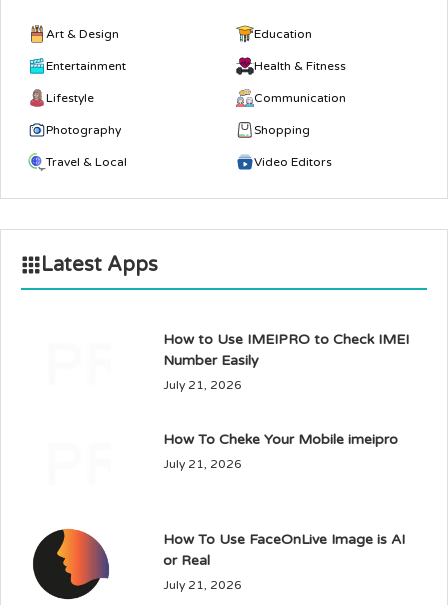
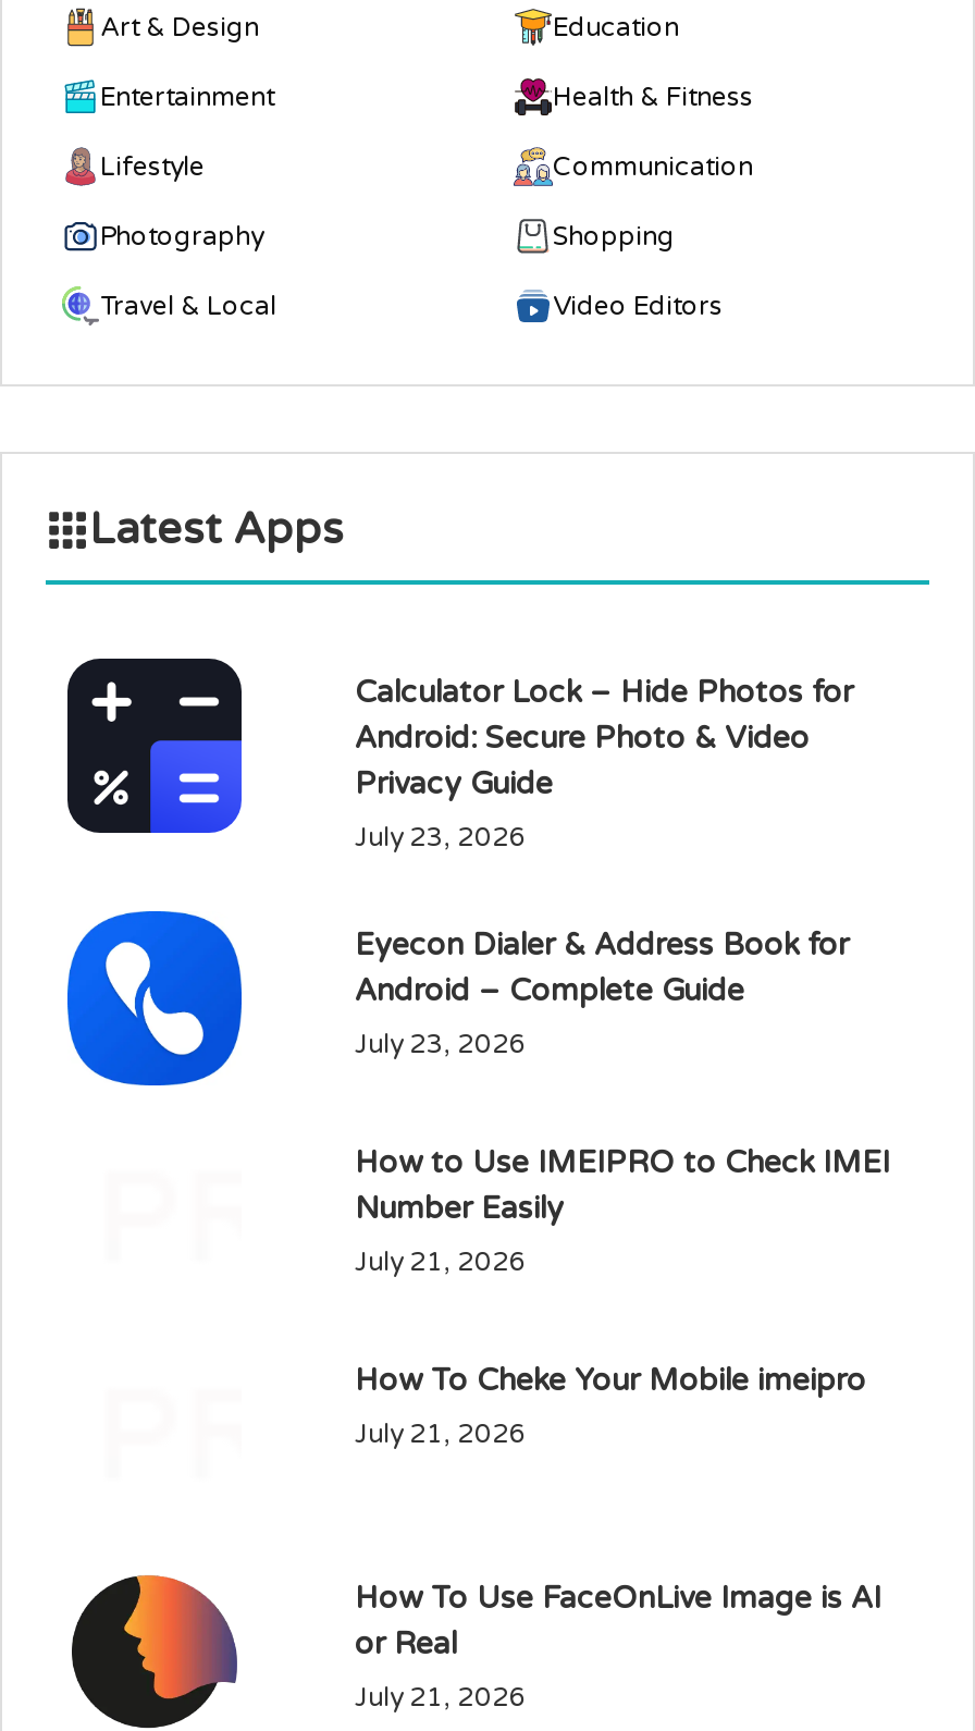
none -> [65,656,244,835] [image]
none -> [65,909,244,1088] [image]
none -> [355,674,853,1059] Calculator Lock – Hide Photos for | Android: Secure Photo & Video | Privacy Guide | July 23, 2026 | Eyecon Dialer & Address Book for | Android – Complete Guide | July 23, 2026

